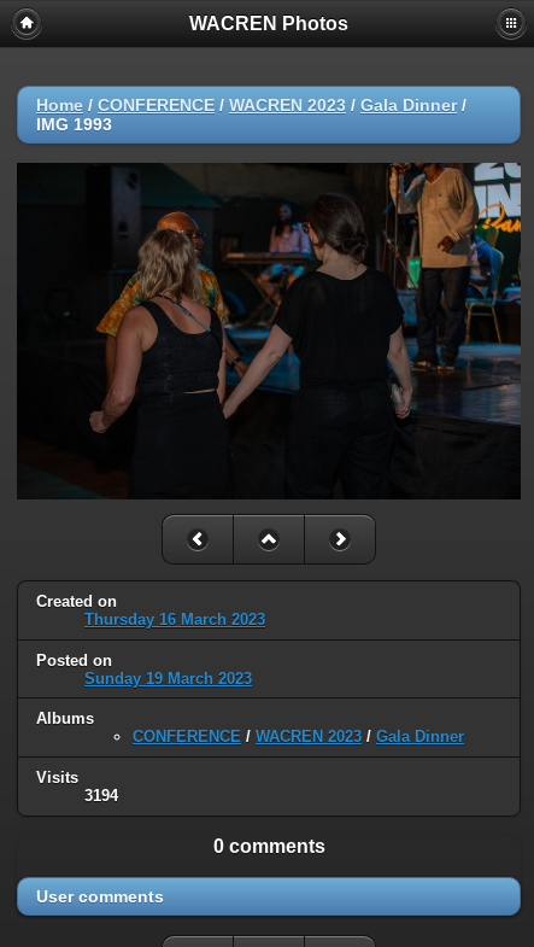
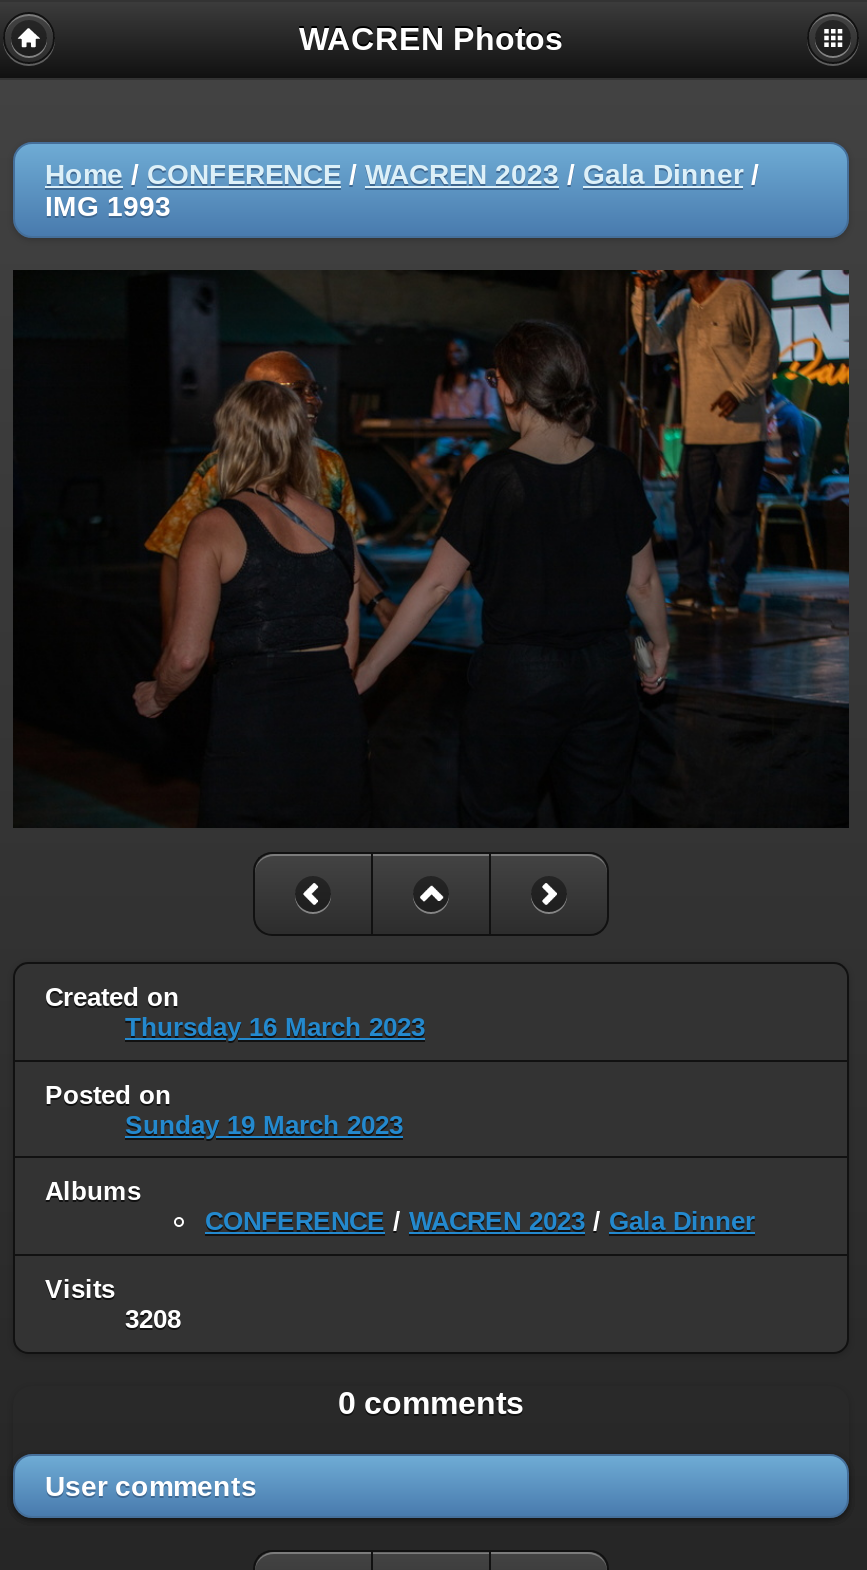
[84,787,118,805] 3194 -> [125,1305,181,1335] 3208

